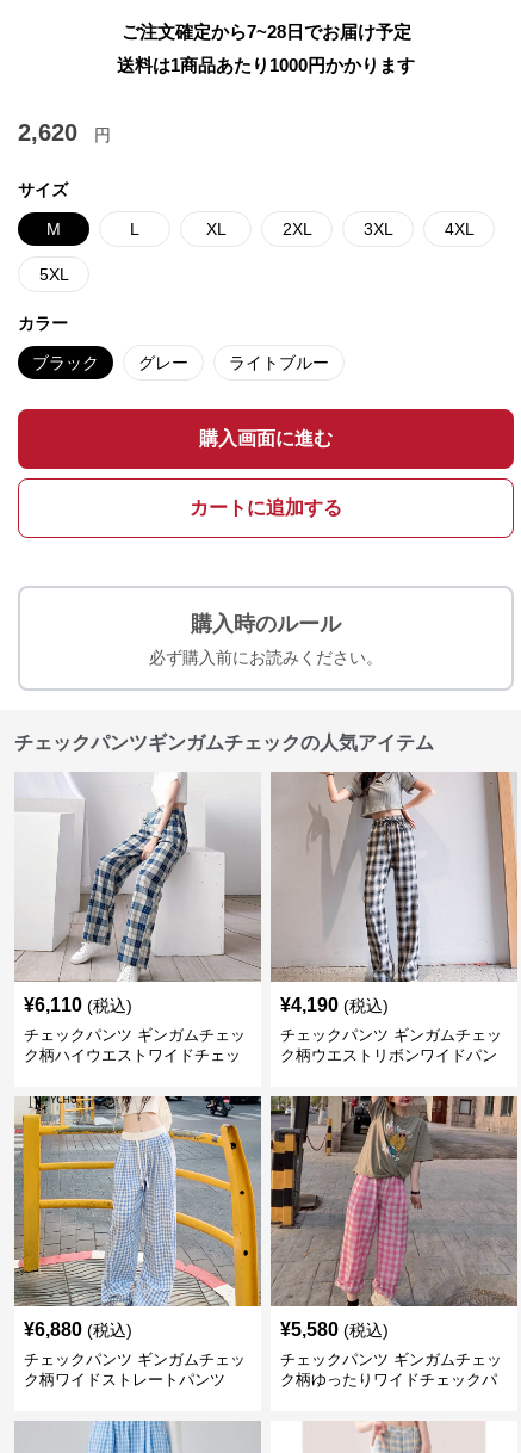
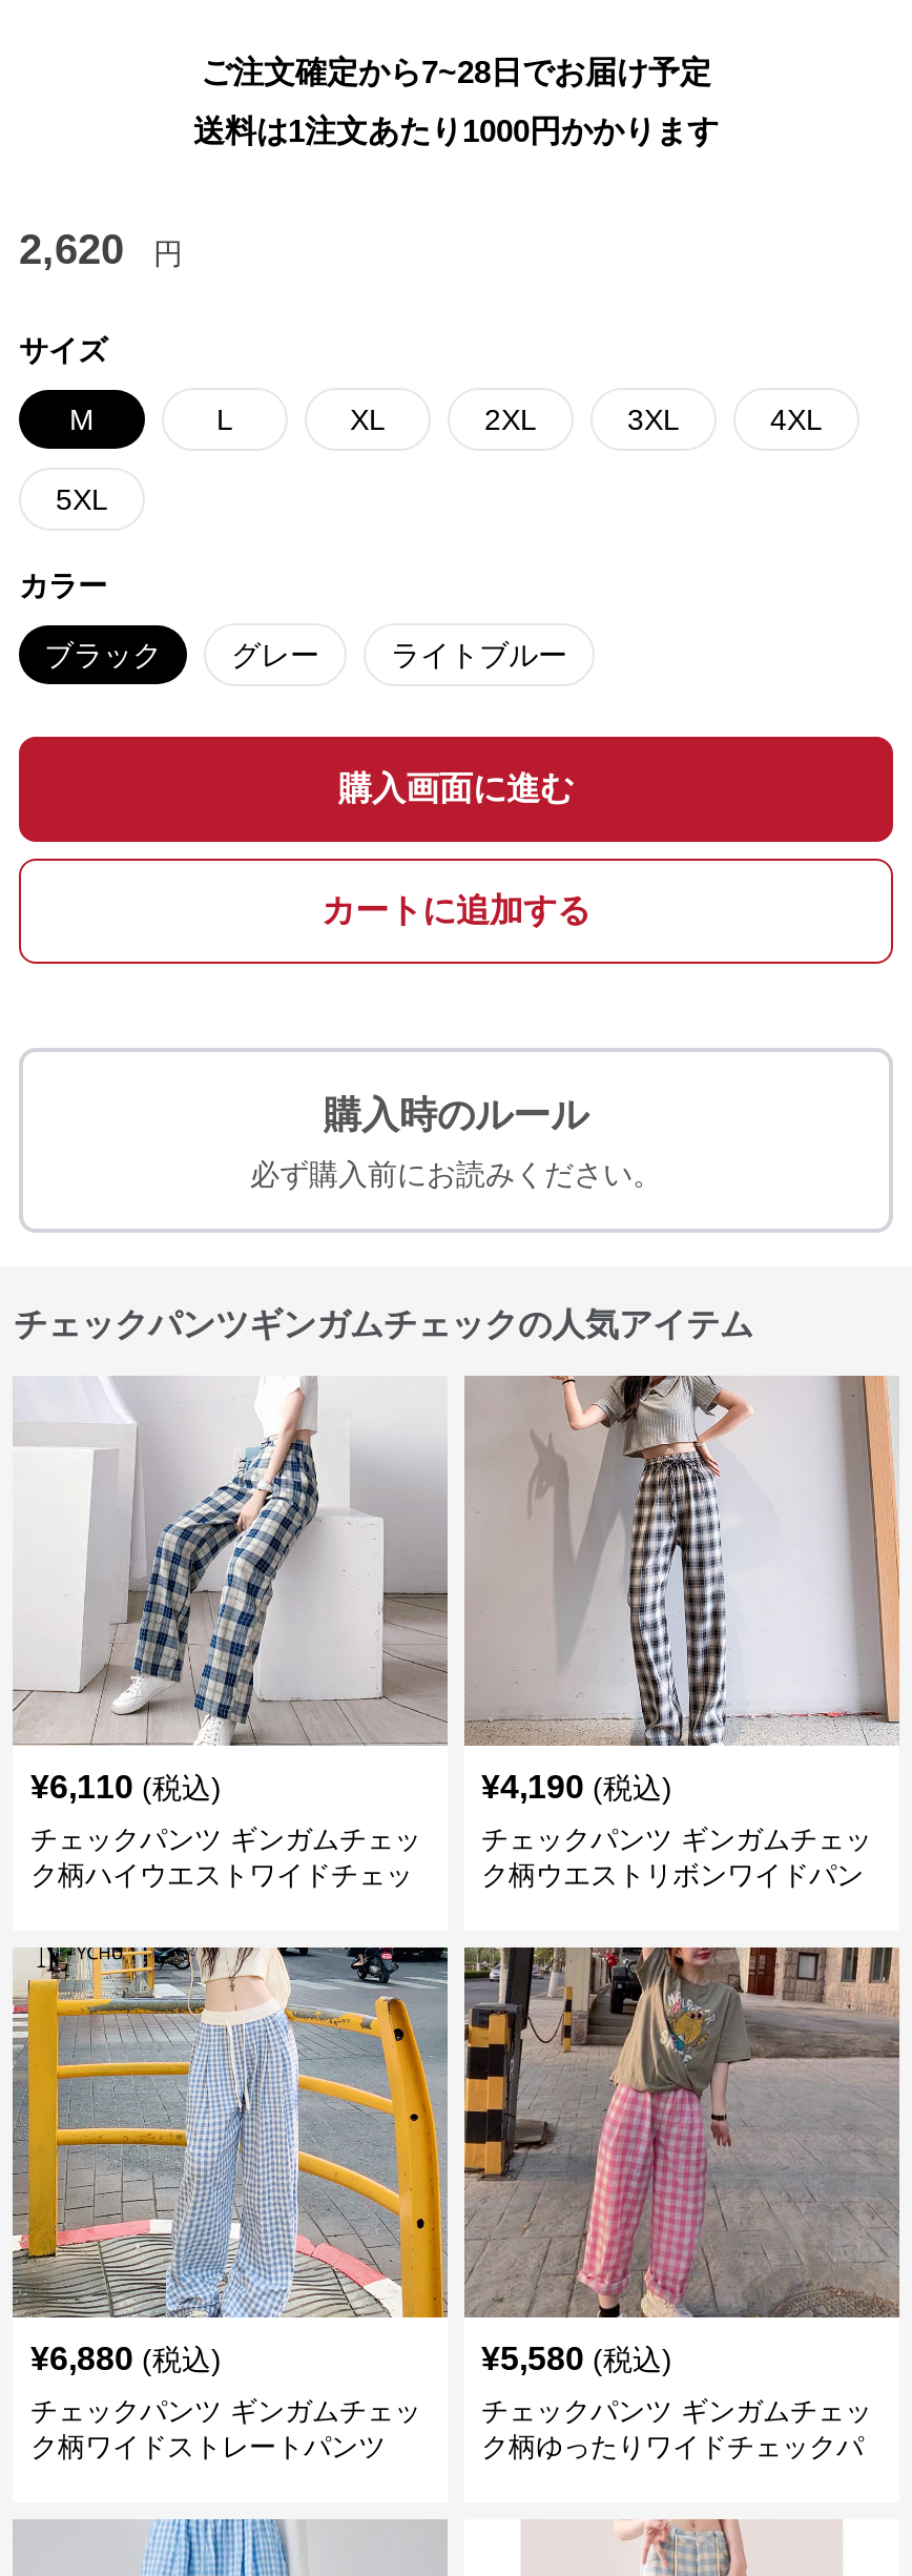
[117,55,415,75] 送料は1商品あたり1000円かかります -> [193,112,719,148] 送料は1注文あたり1000円かかります

